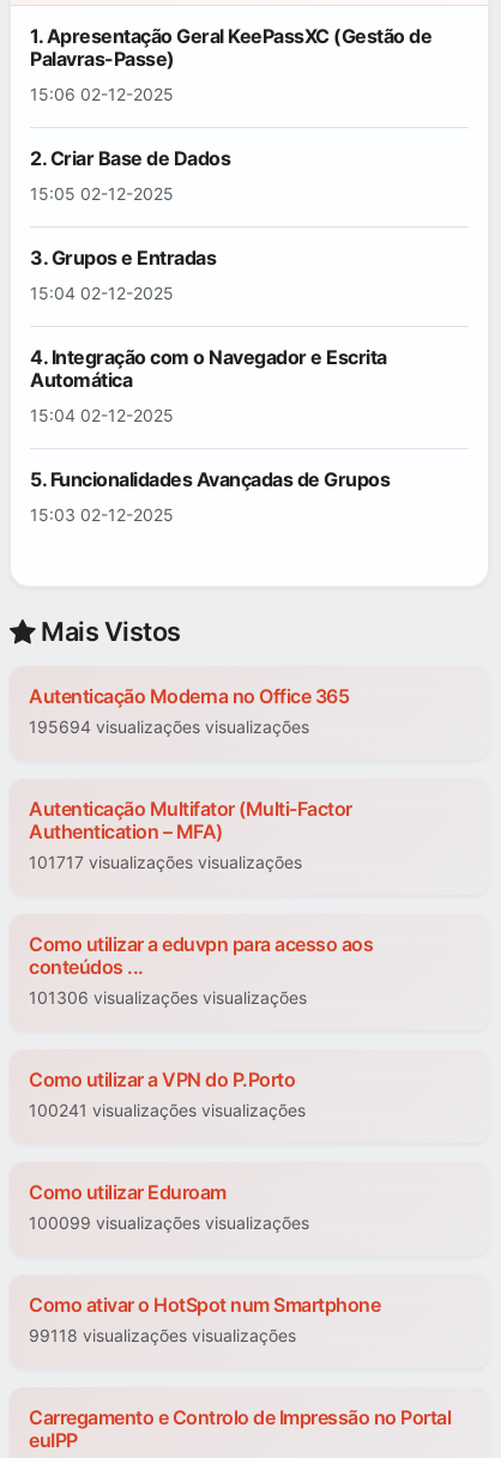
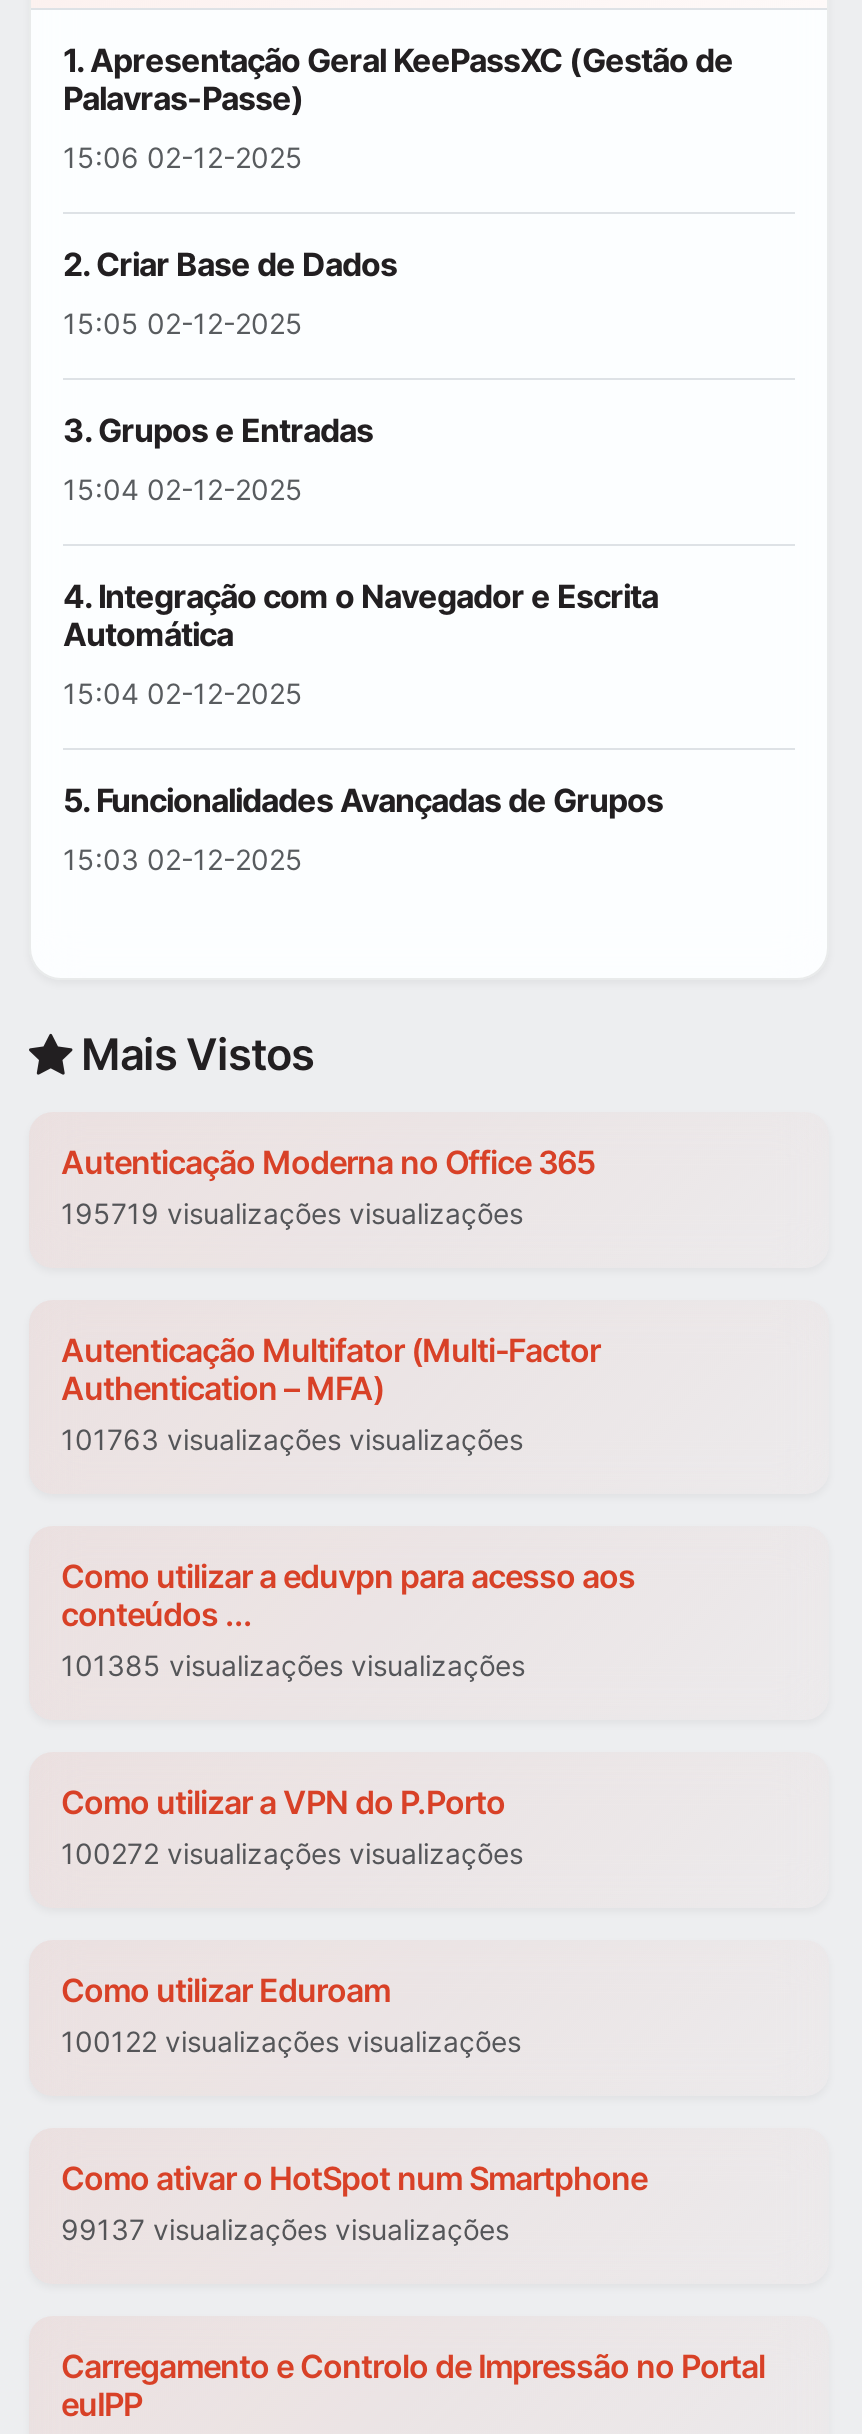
[29,717,309,737] 195694 visualizações visualizações -> [61,1197,523,1231] 195719 visualizações visualizações
[29,852,302,873] 101717 visualizações visualizações -> [61,1423,523,1457] 101763 visualizações visualizações
[29,988,307,1008] 101306 visualizações visualizações -> [61,1649,525,1683] 101385 visualizações visualizações
[29,1100,306,1121] 100241 visualizações visualizações -> [61,1837,523,1871] 100272 visualizações visualizações
[29,1213,309,1233] 100099 visualizações visualizações -> [61,2025,521,2059] 100122 visualizações visualizações
[29,1326,296,1346] 99118 visualizações visualizações -> [61,2213,509,2247] 99137 visualizações visualizações

